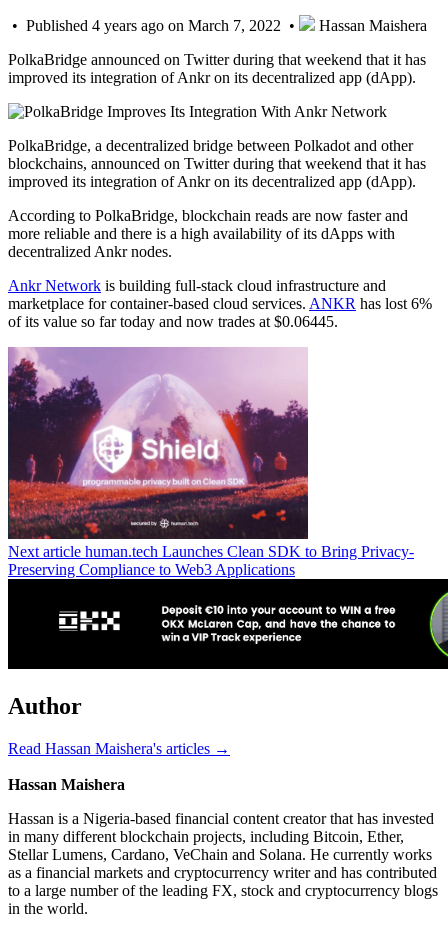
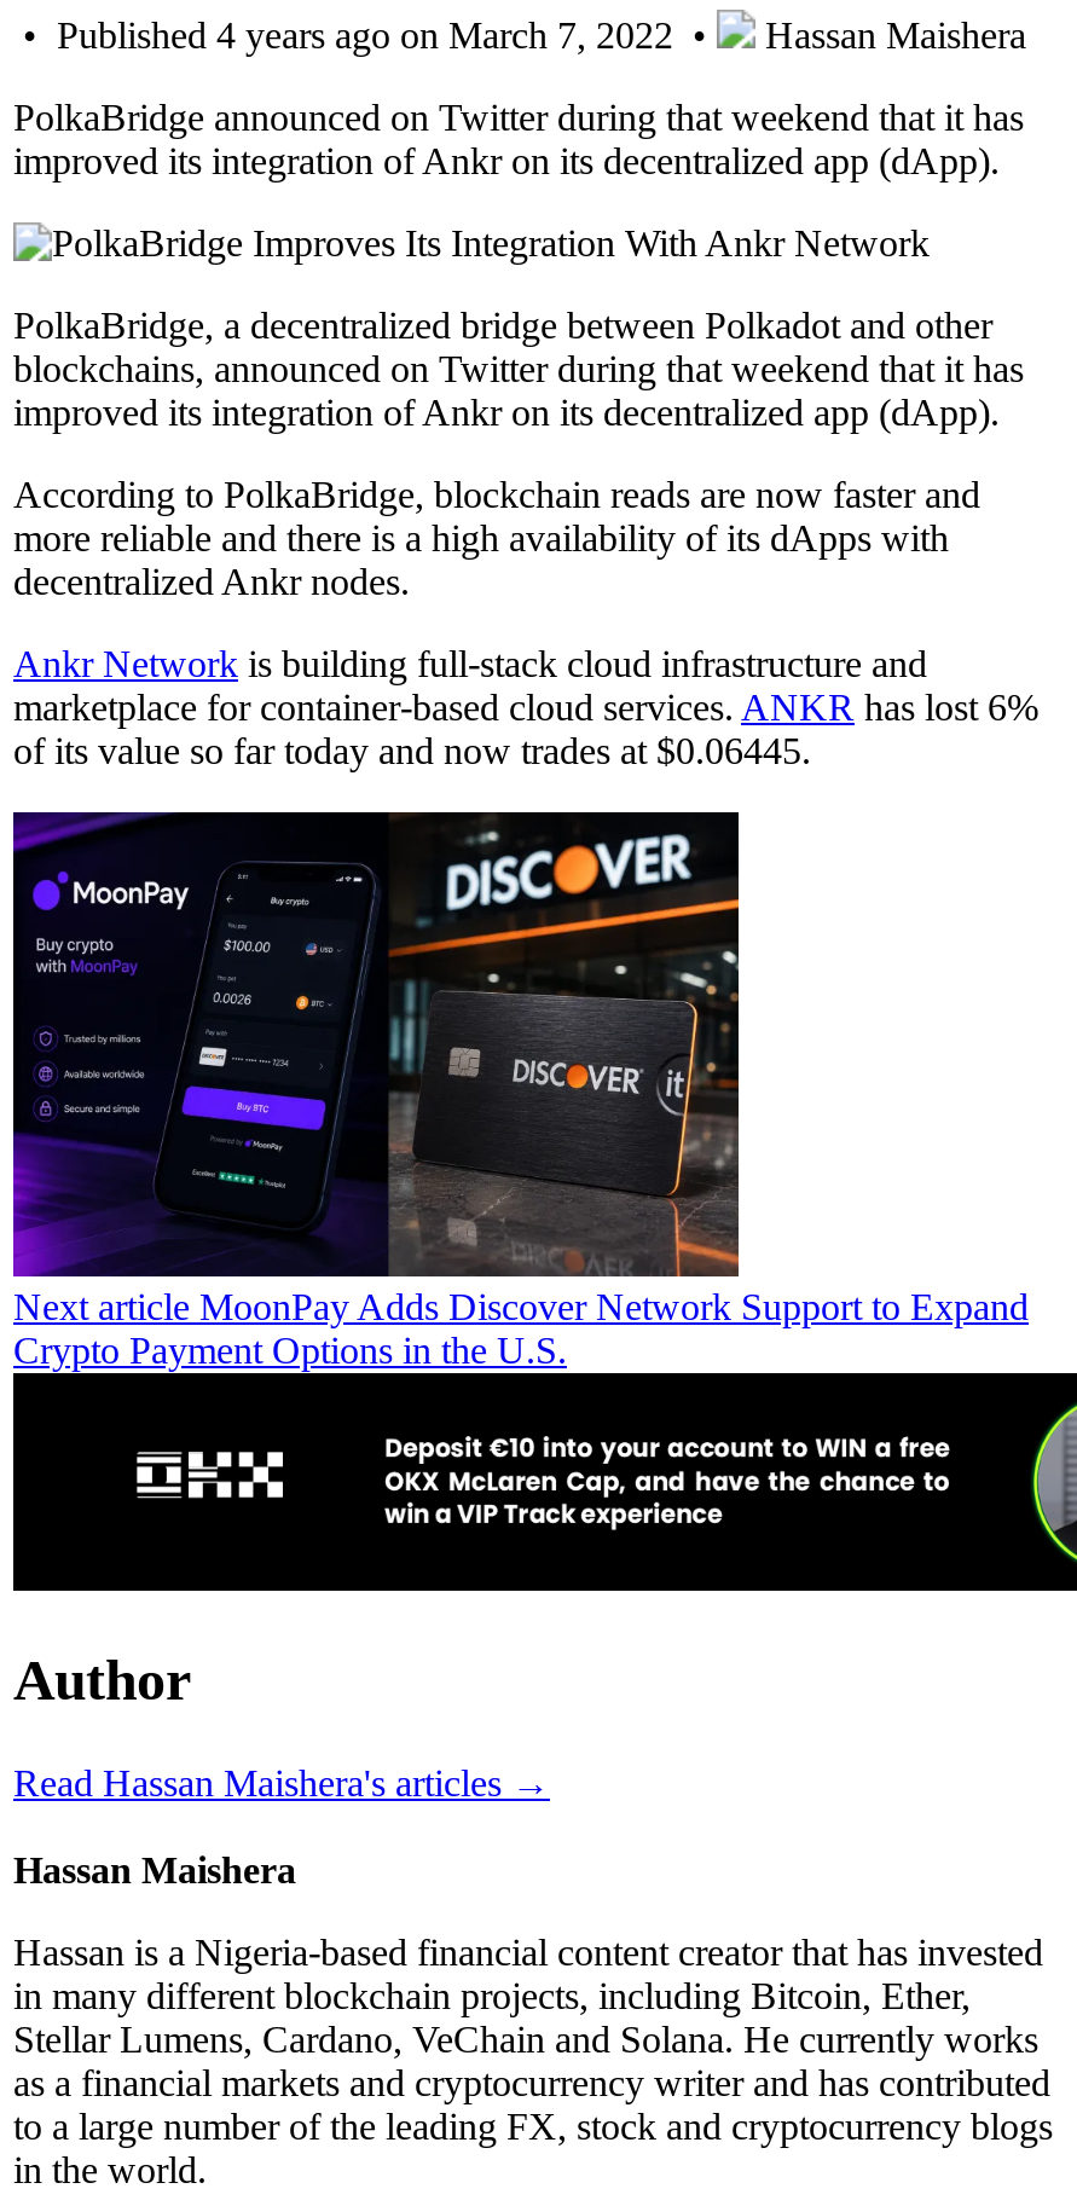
[7,347,414,578] [image] | Next article human.tech Launches Clean SDK to Bring Privacy- | Preserving Compliance to Web3 Applications -> [11,810,1029,1371] [image] | Next article MoonPay Adds Discover Network Support to Expand | Crypto Payment Options in the U.S.

